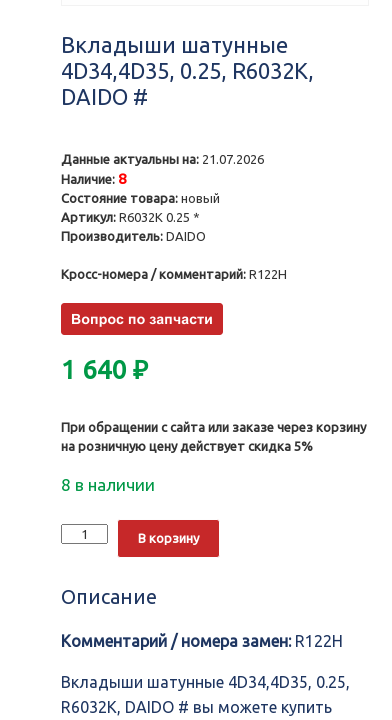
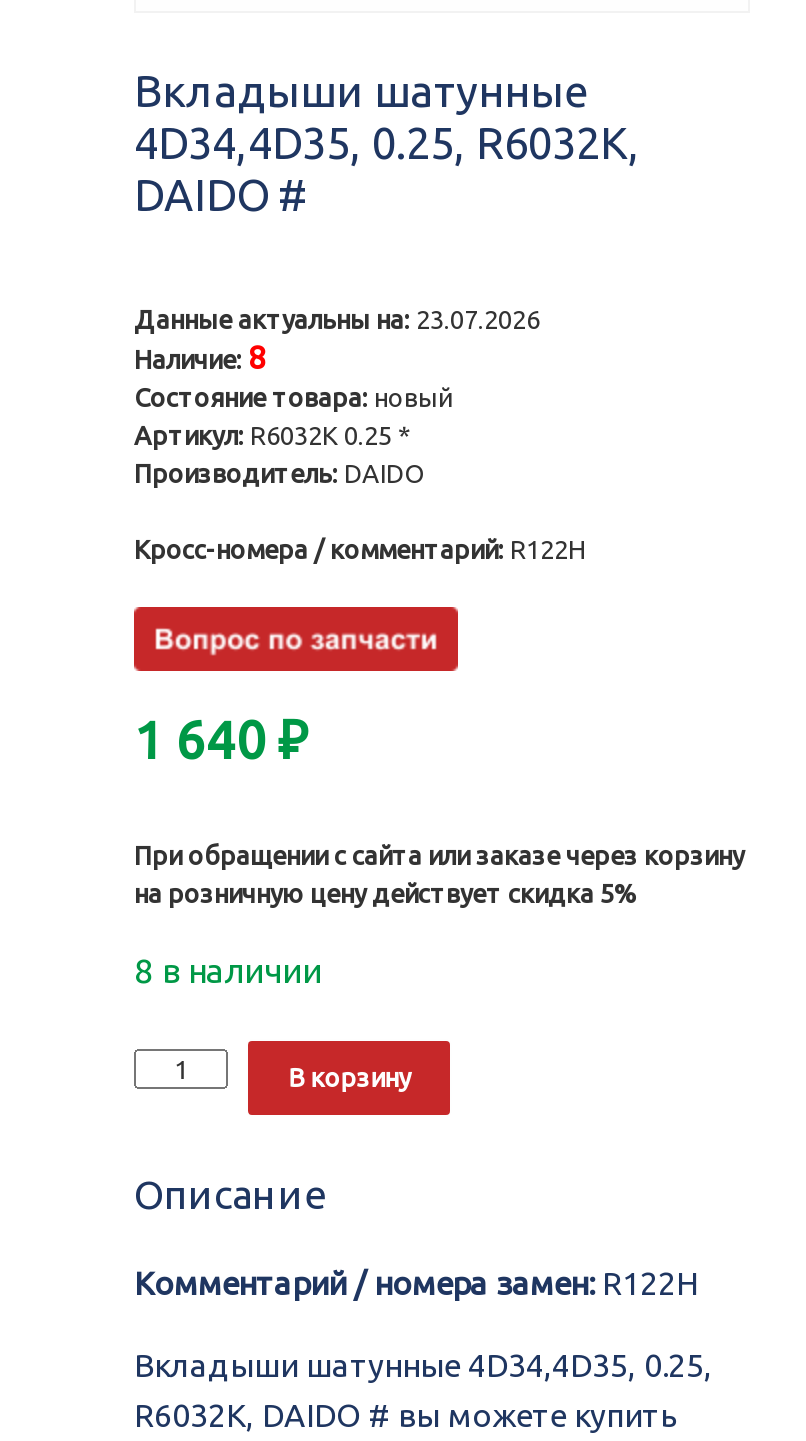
[61,152,264,166] Данные актуальны на: 21.07.2026 -> [134,305,540,333] Данные актуальны на: 23.07.2026

